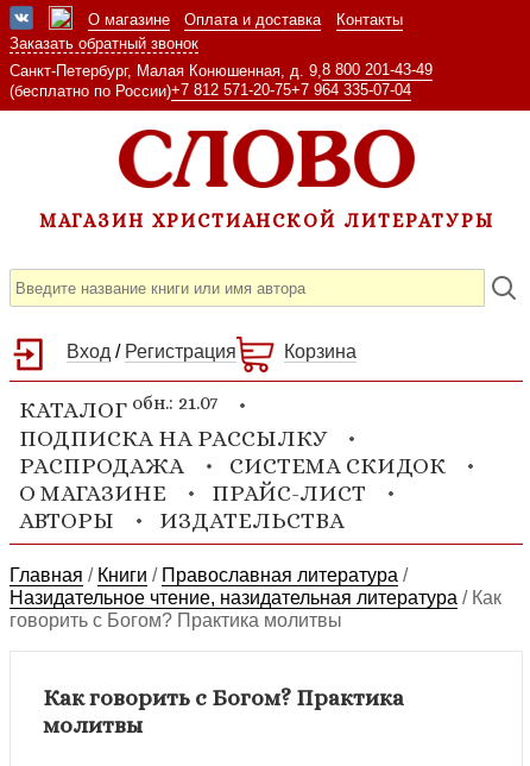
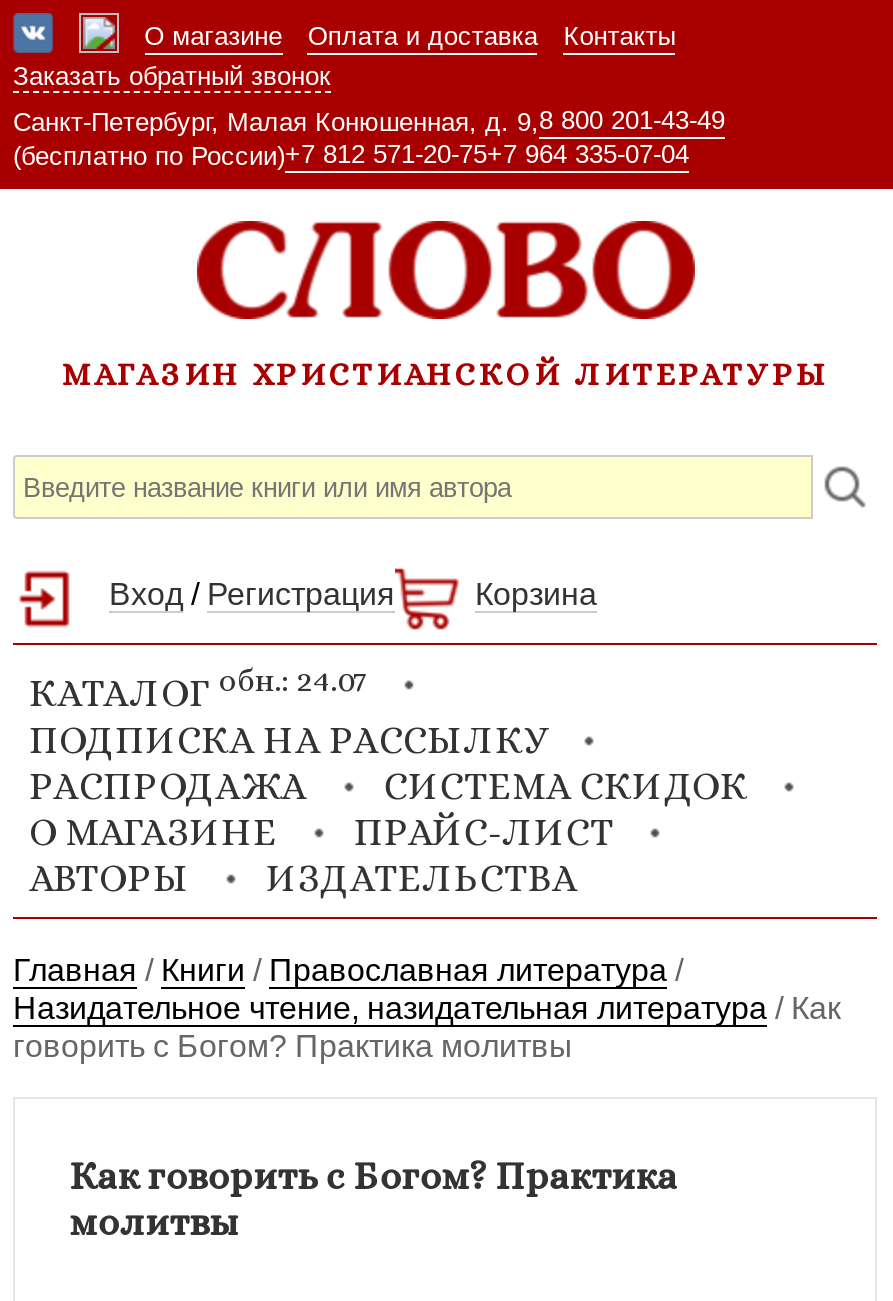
[19,392,217,423] КАТАЛОГ обн.: 21.07 -> [29,662,367,715] КАТАЛОГ обн.: 24.07

